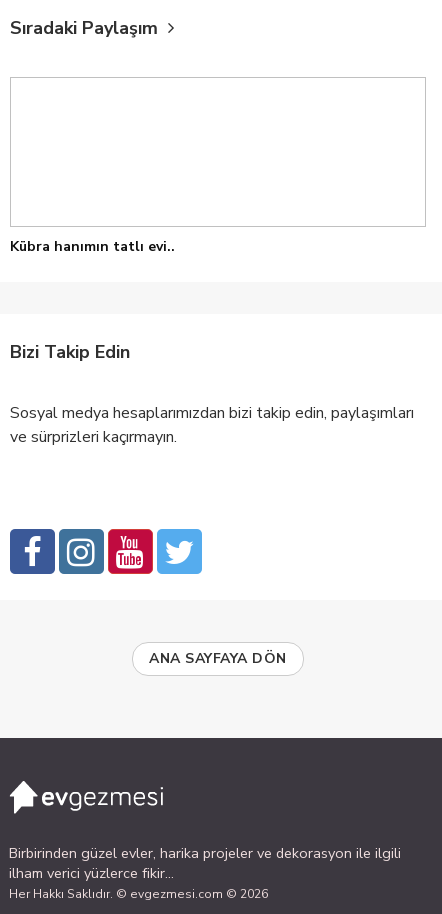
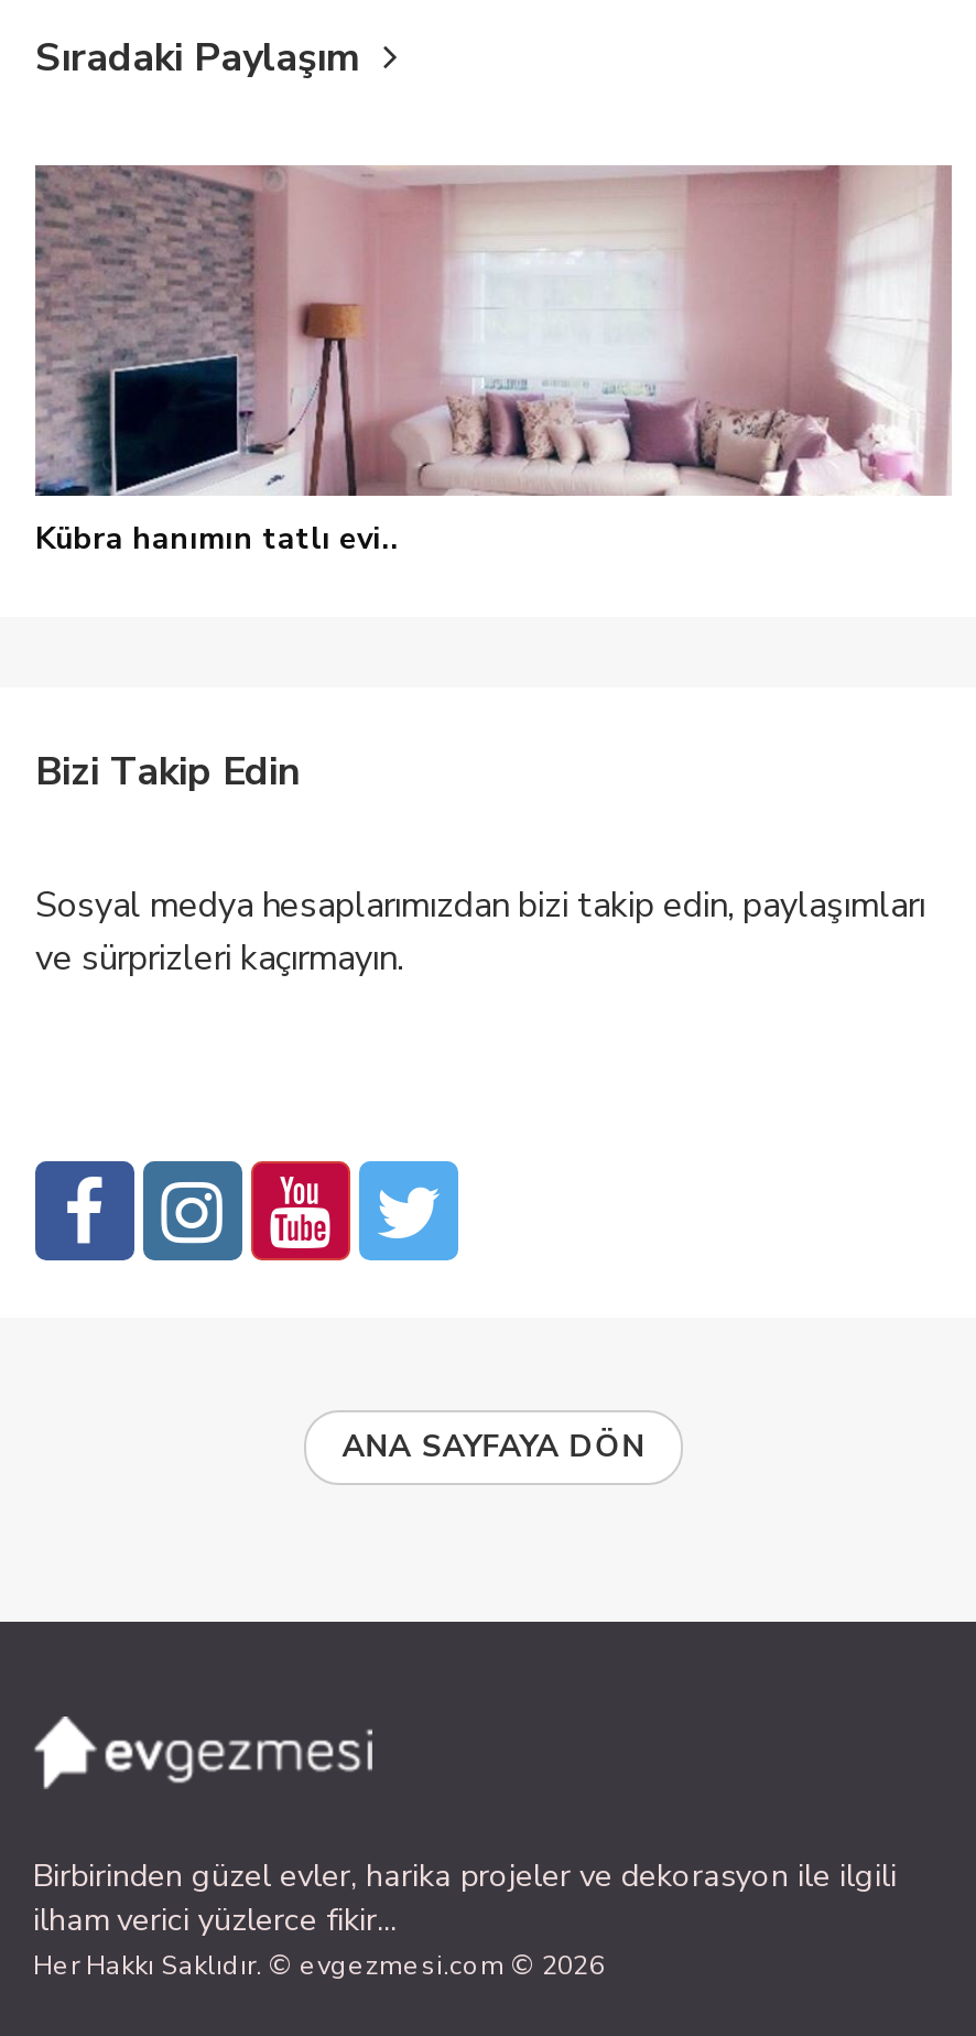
none -> [33,165,952,498] [image]

